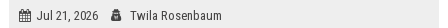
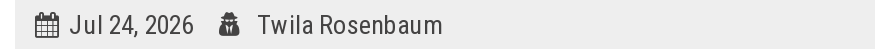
[36,8,222,23] Jul 21, 2026 Twila Rosenbaum -> [69,10,441,40] Jul 24, 2026 Twila Rosenbaum

